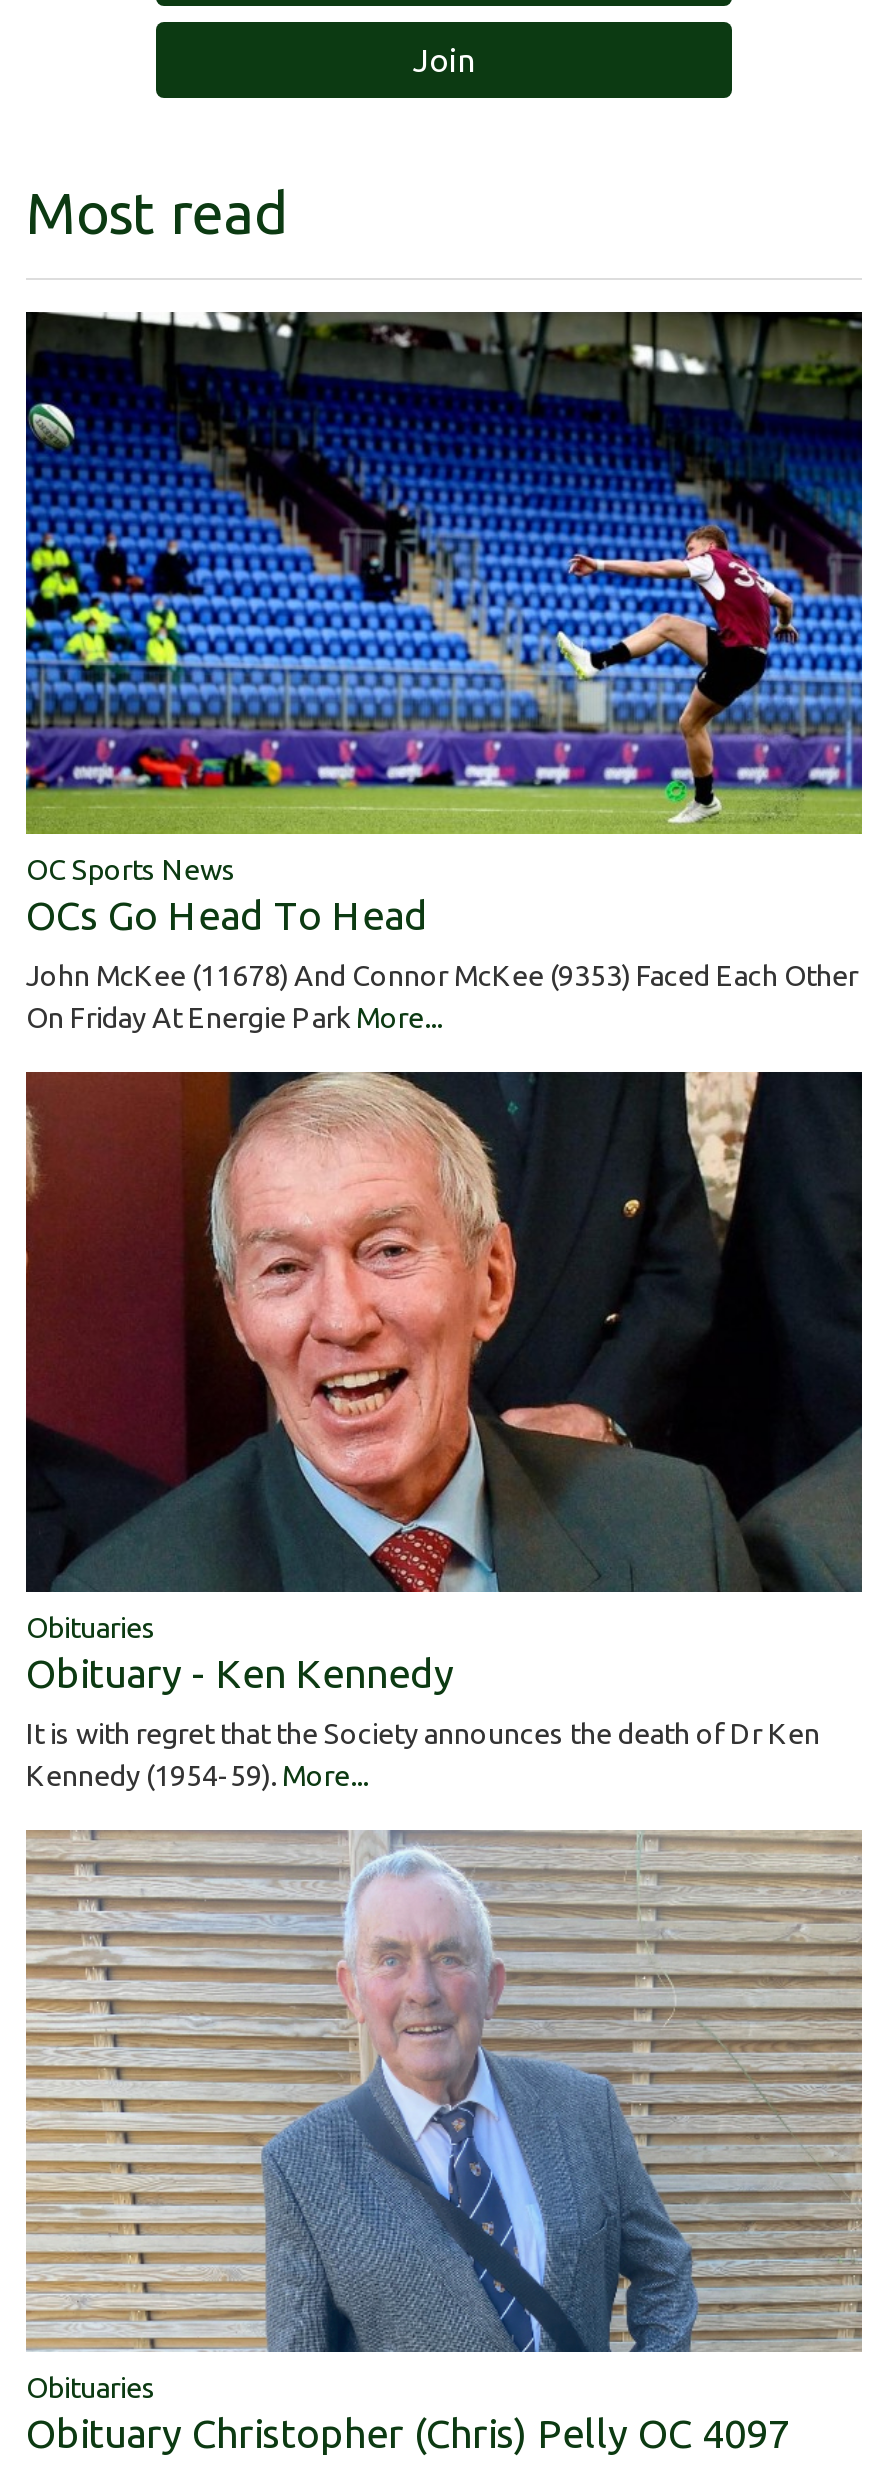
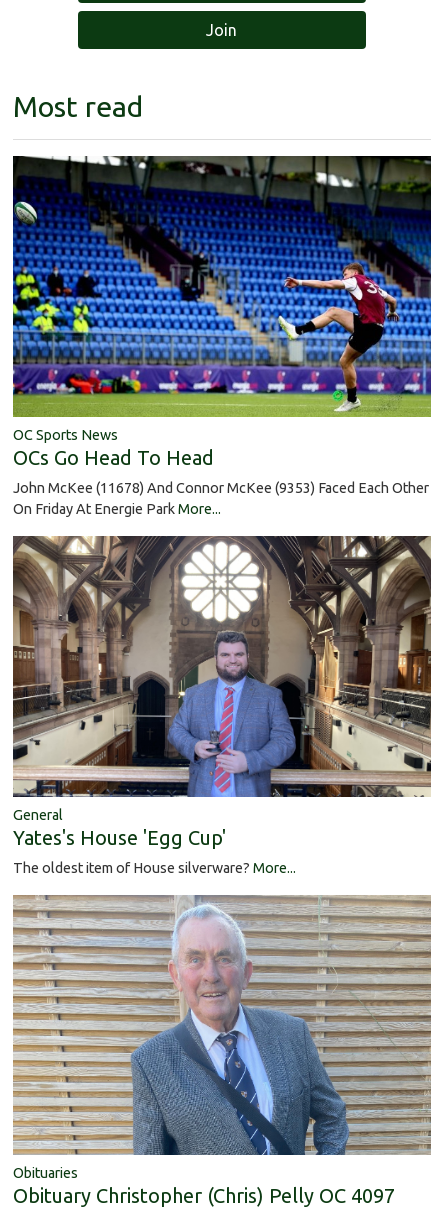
[24,1070,864,1697] [image] | Obituaries | Obituary - Ken Kennedy -> [12,535,432,848] [image] | General | Yates's House 'Egg Cup'
[26,1719,820,1793] It is with regret that the Society announces the death of Dr Ken | Kennedy (1954-59). More... -> [13,859,296,875] The oldest item of House silverware? More...

